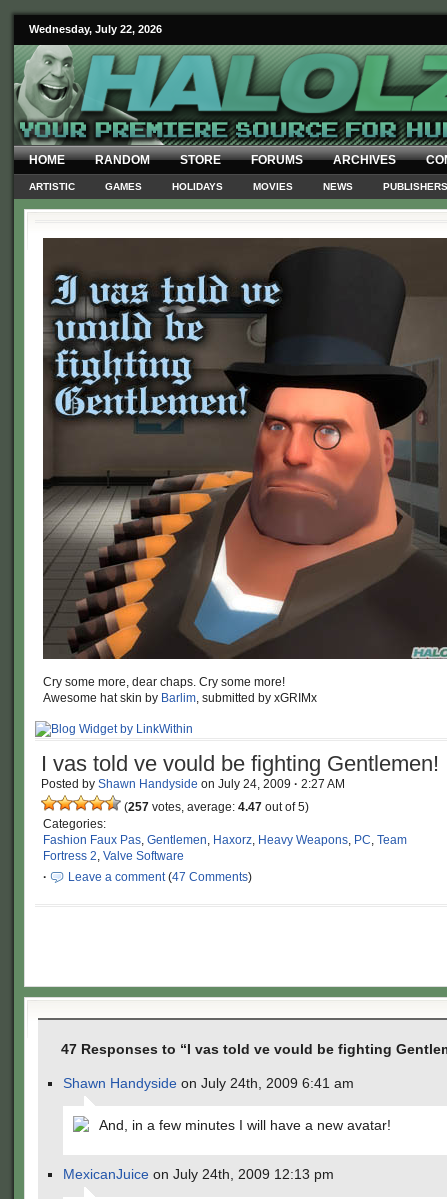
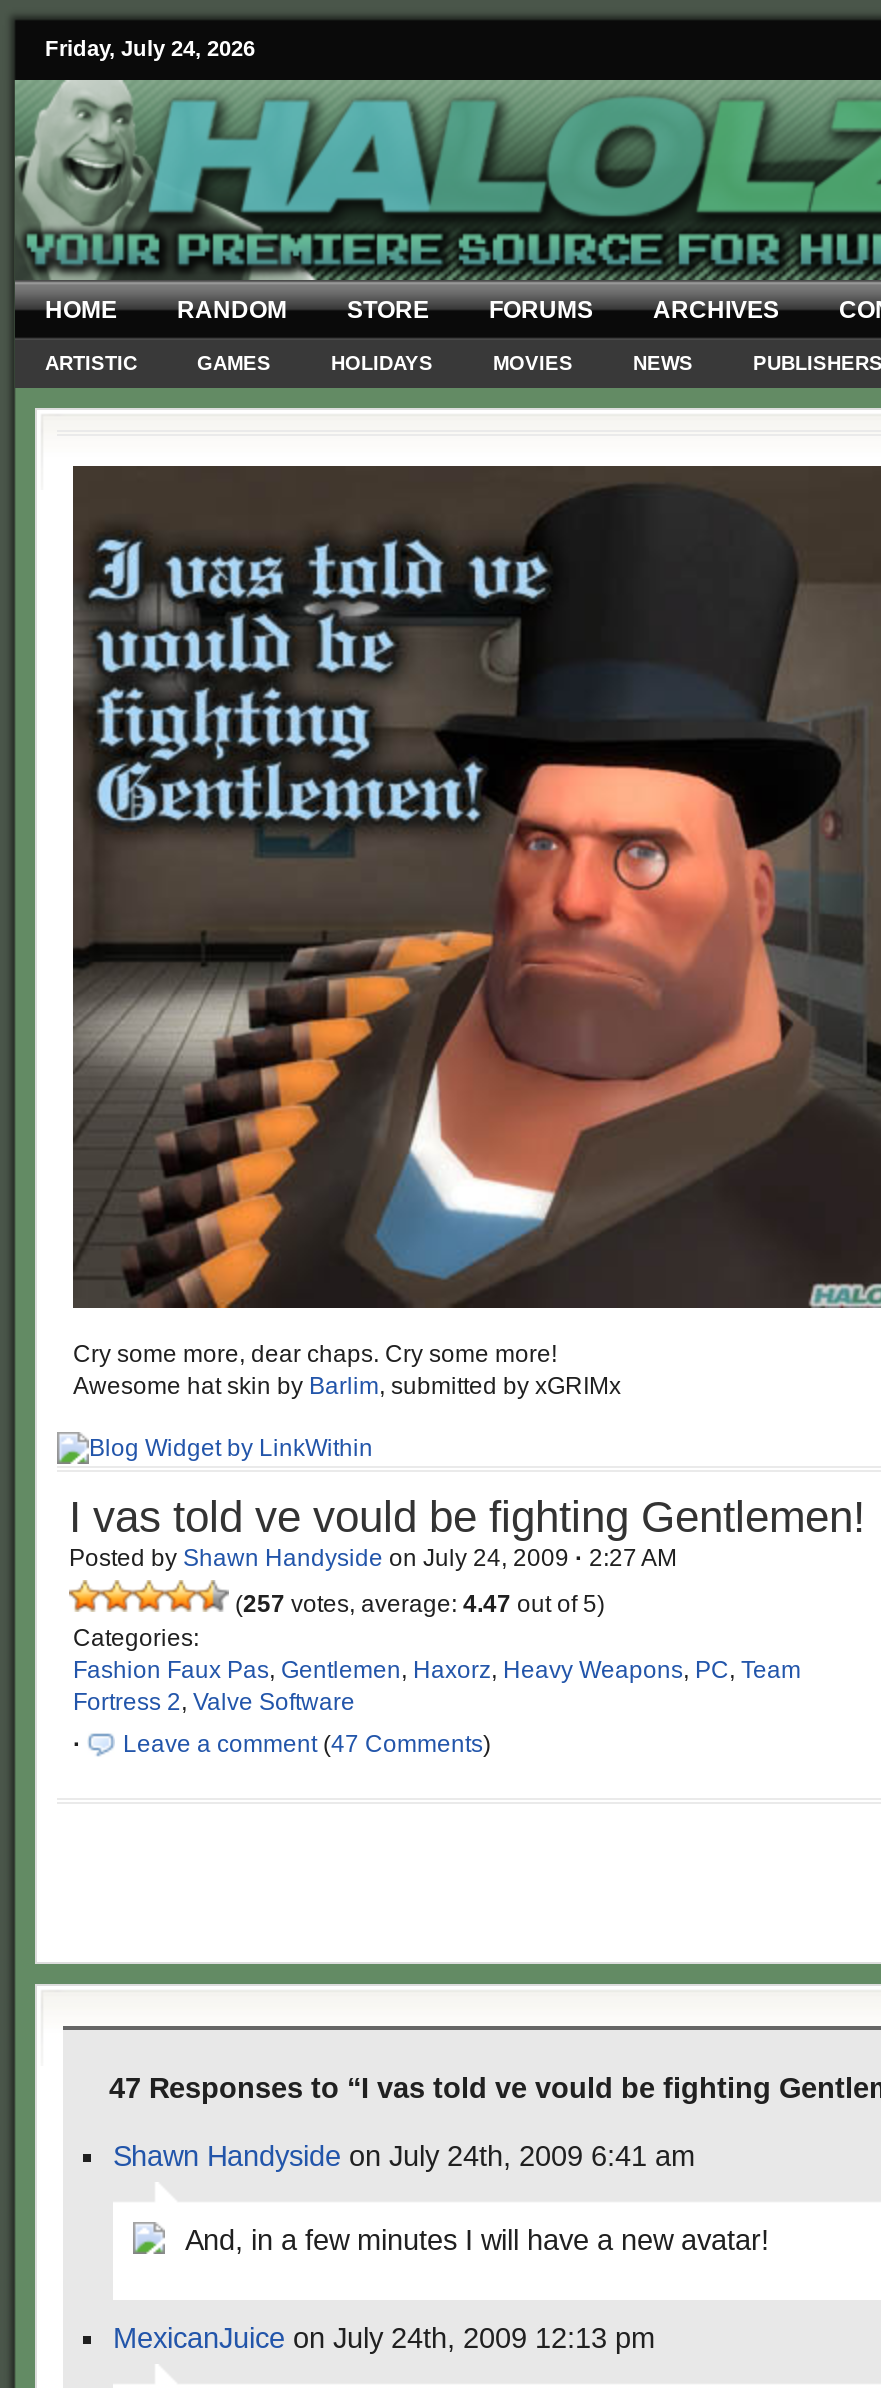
[29,23,162,35] Wednesday, July 22, 2026 -> [45,36,255,60] Friday, July 24, 2026

